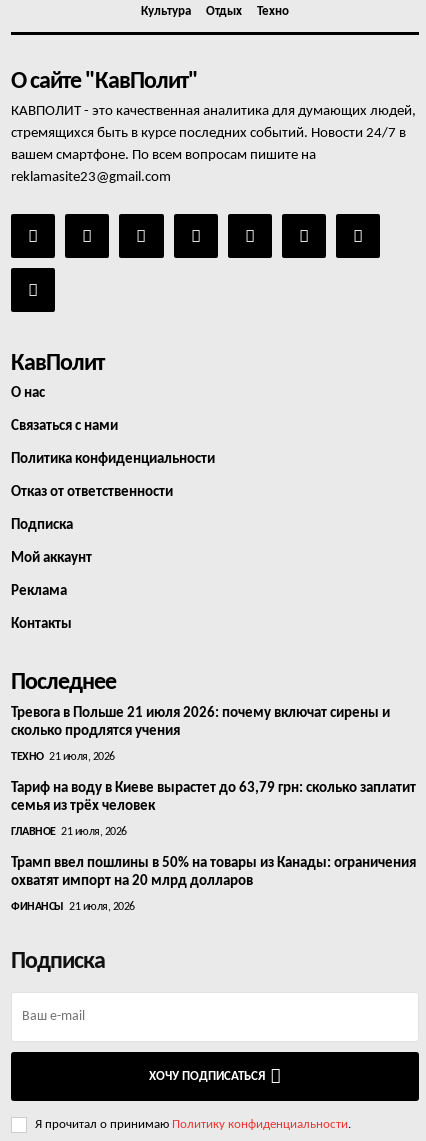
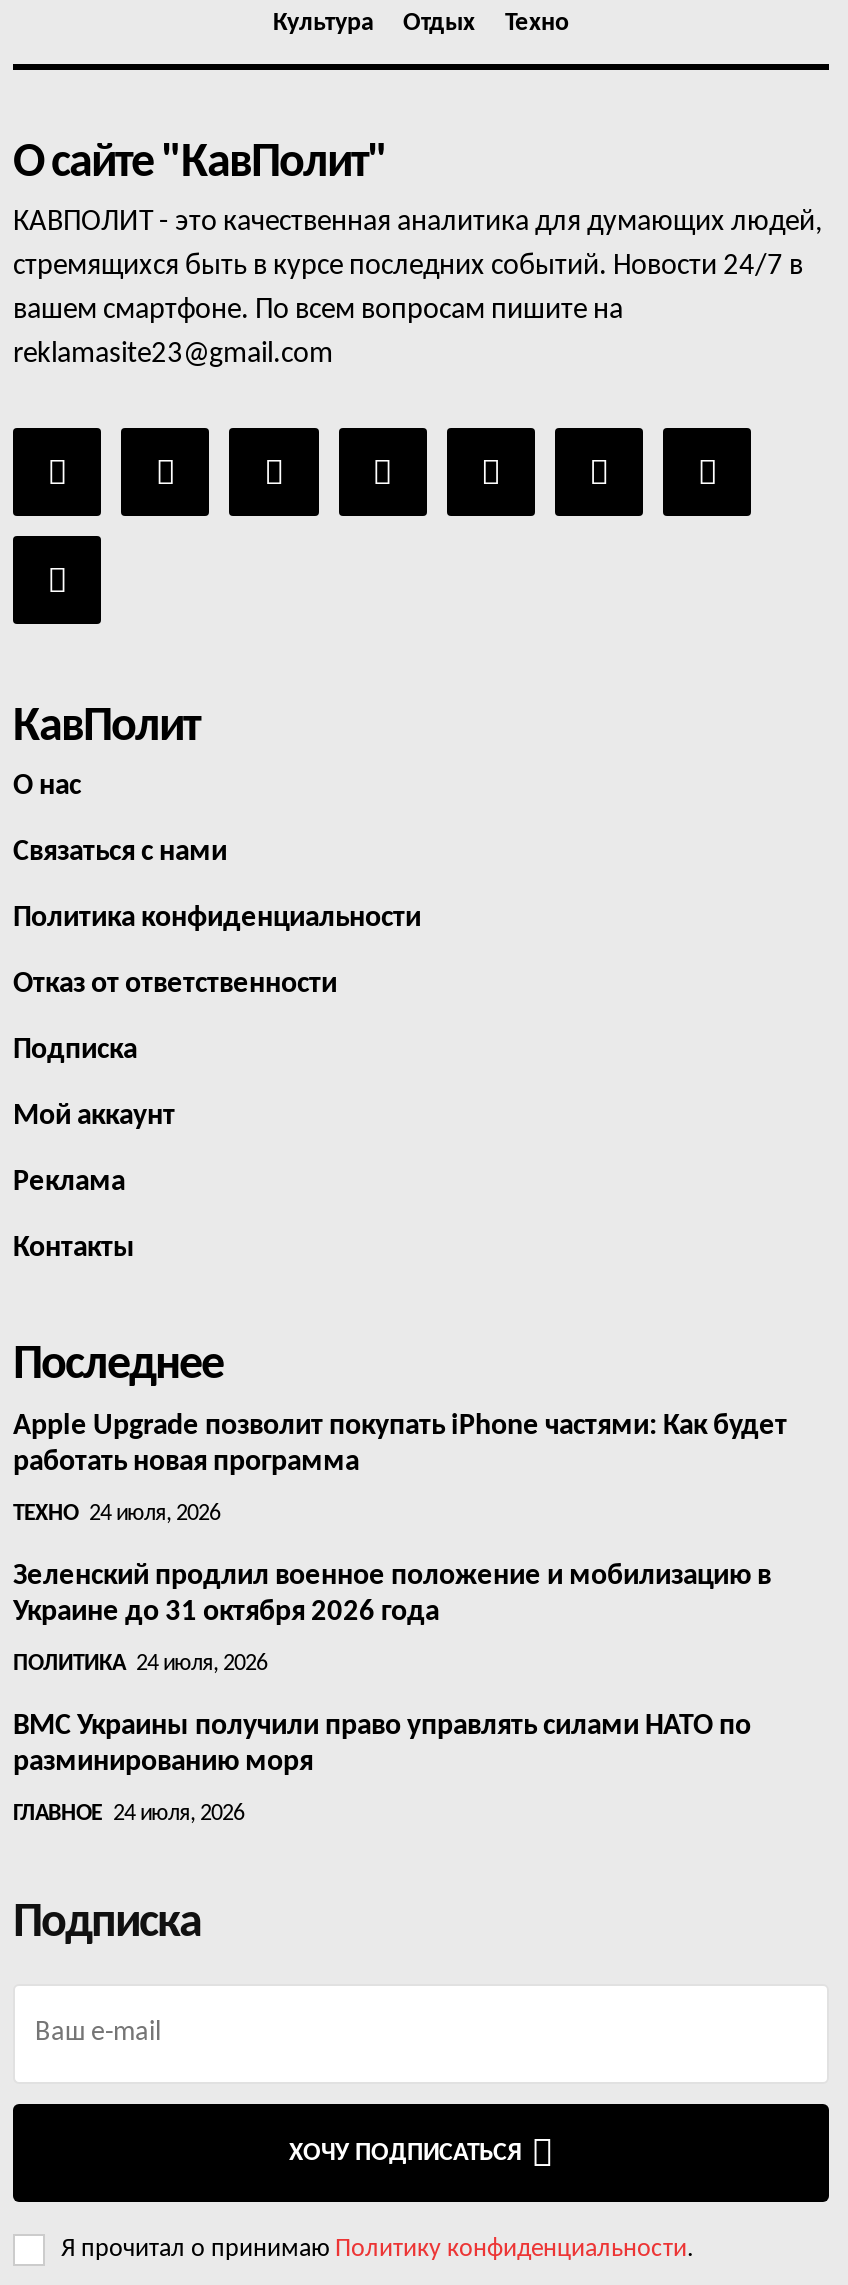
[11,706,390,739] Тревога в Польше 21 июля 2026: почему включат сирены и | сколько продлятся учения -> [13,1413,787,1479] Apple Upgrade позволит покупать iPhone частями: Как будет | работать новая программа
[11,751,114,763] ТЕХНО 21 июля, 2026 -> [13,1503,220,1527] ТЕХНО 24 июля, 2026
[11,781,416,814] Тариф на воду в Киеве вырастет до 63,79 грн: сколько заплатит | семья из трёх человек -> [13,1563,771,1629] Зеленский продлил военное положение и мобилизацию в | Украине до 31 октября 2026 года
[11,826,126,838] ГЛАВНОЕ 21 июля, 2026 -> [13,1653,267,1677] ПОЛИТИКА 24 июля, 2026
[11,856,416,889] Трамп ввел пошлины в 50% на товары из Канады: ограничения | охватят импорт на 20 млрд долларов -> [13,1713,751,1779] ВМС Украины получили право управлять силами НАТО по | разминированию моря
[11,901,134,913] ФИНАНСЫ 21 июля, 2026 -> [13,1803,244,1827] ГЛАВНОЕ 24 июля, 2026

